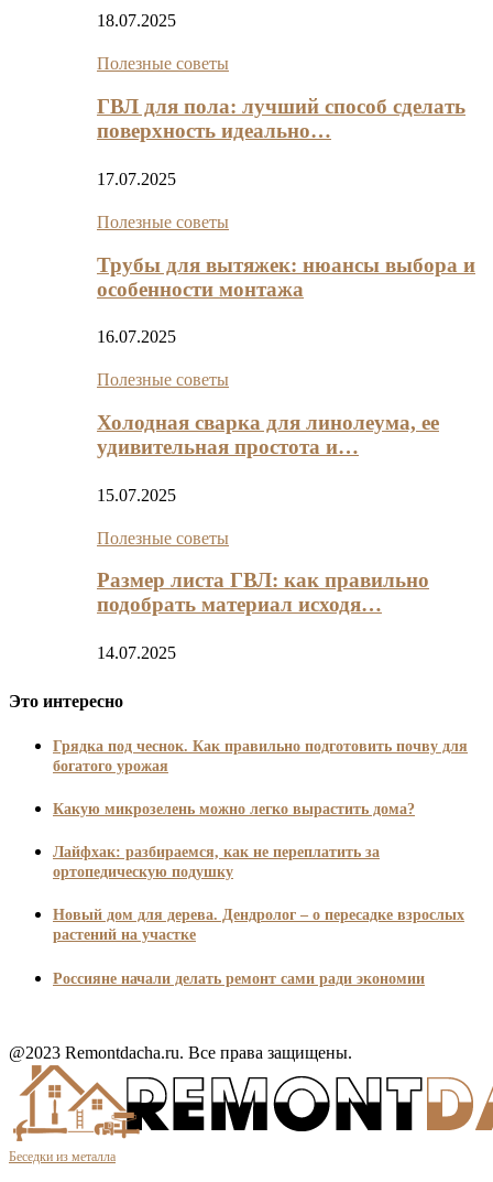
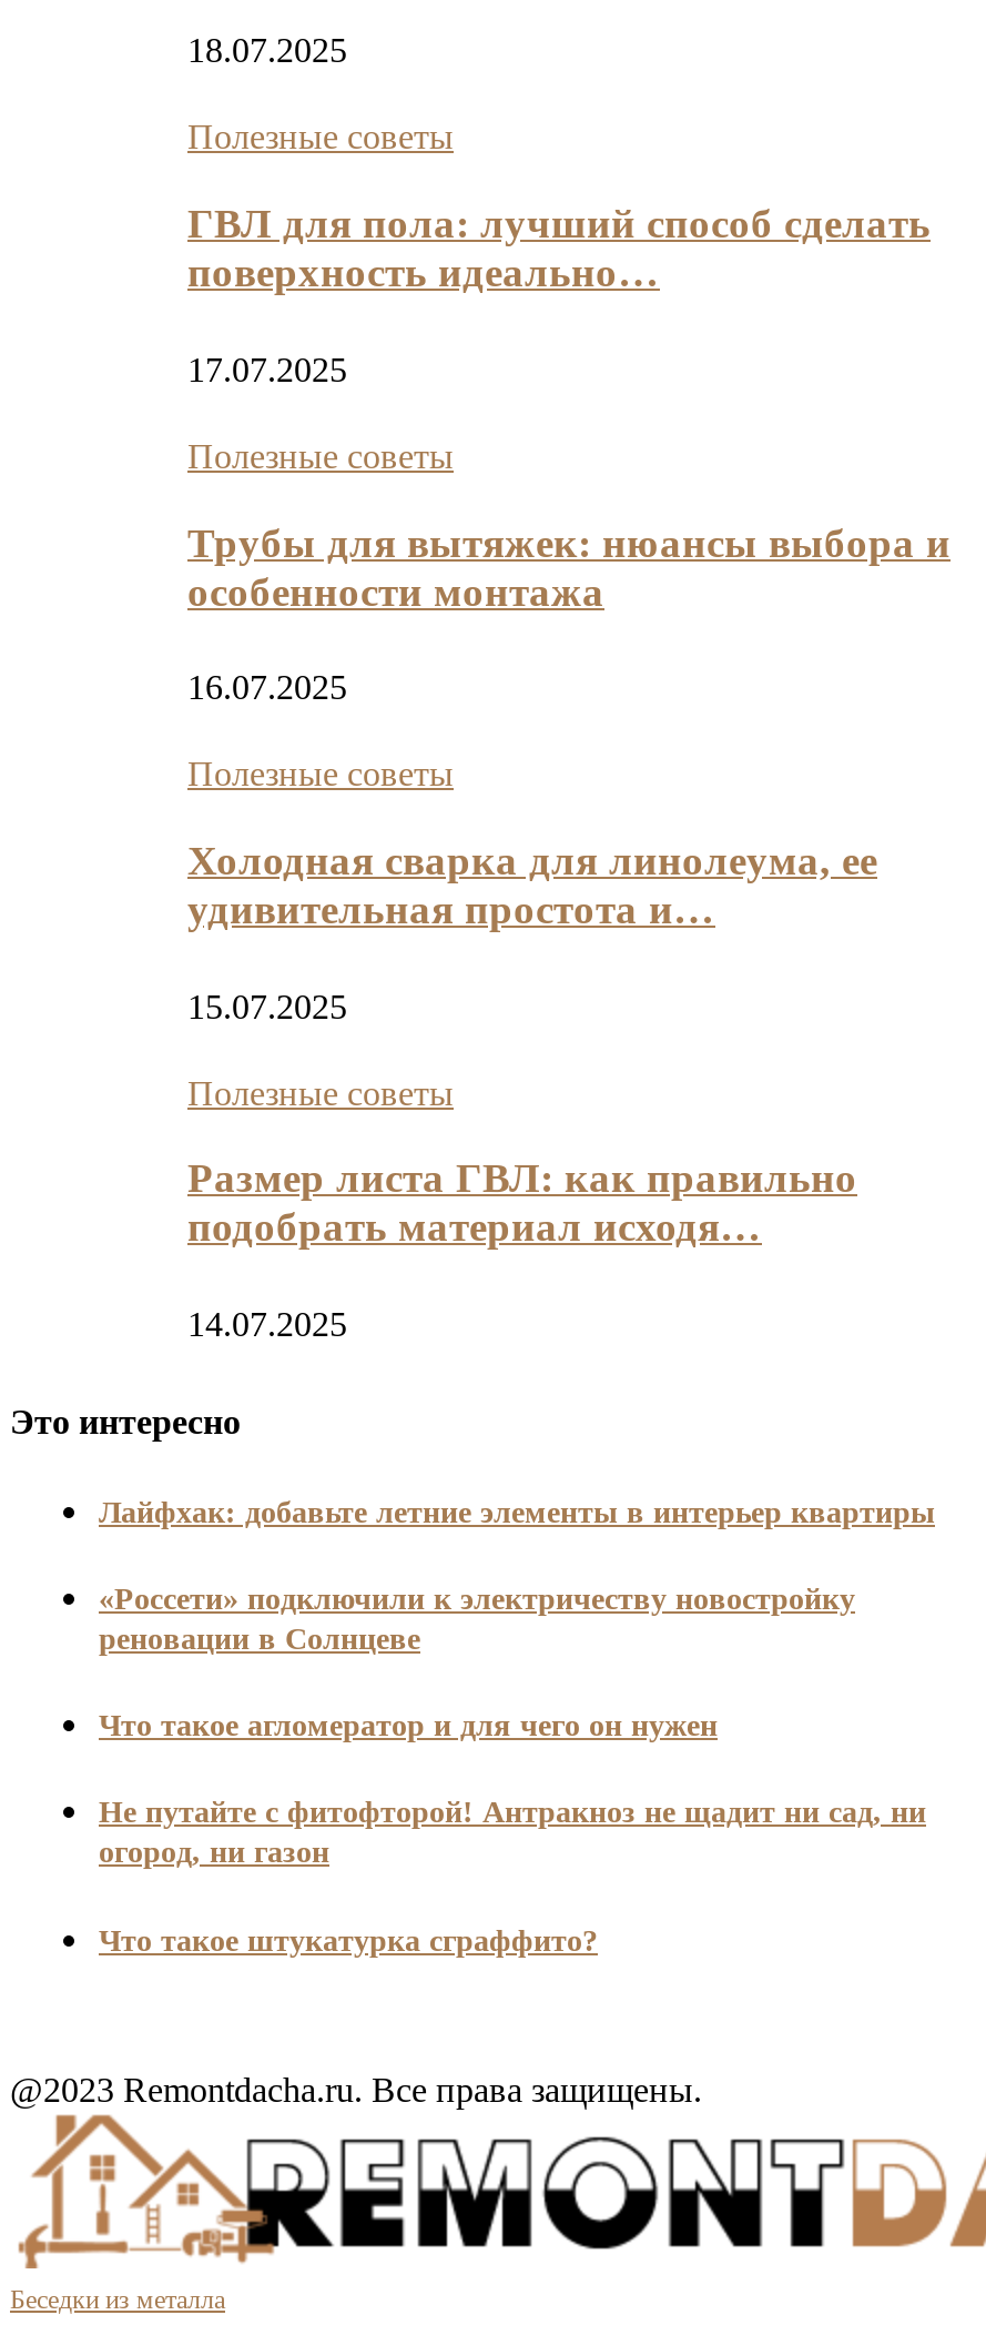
[53,738,468,774] Грядка под чеснок. Как правильно подготовить почву для | богатого урожая -> [99,1495,935,1529] Лайфхак: добавьте летние элементы в интерьер квартиры
[53,801,415,817] Какую микрозелень можно легко вырастить дома? -> [99,1582,855,1656] «Россети» подключили к электричеству новостройку | реновации в Солнцеве
[53,844,380,880] Лайфхак: разбираемся, как не переплатить за | ортопедическую подушку -> [99,1710,718,1743] Что такое агломератор и для чего он нужен
[53,907,464,944] Новый дом для дерева. Дендролог – о пересадке взрослых | растений на участке -> [99,1797,926,1870] Не путайте с фитофторой! Антракноз не щадит ни сад, ни | огород, ни газон
[53,970,425,987] Россияне начали делать ремонт сами ради экономии -> [99,1924,598,1957] Что такое штукатурка сграффито?

